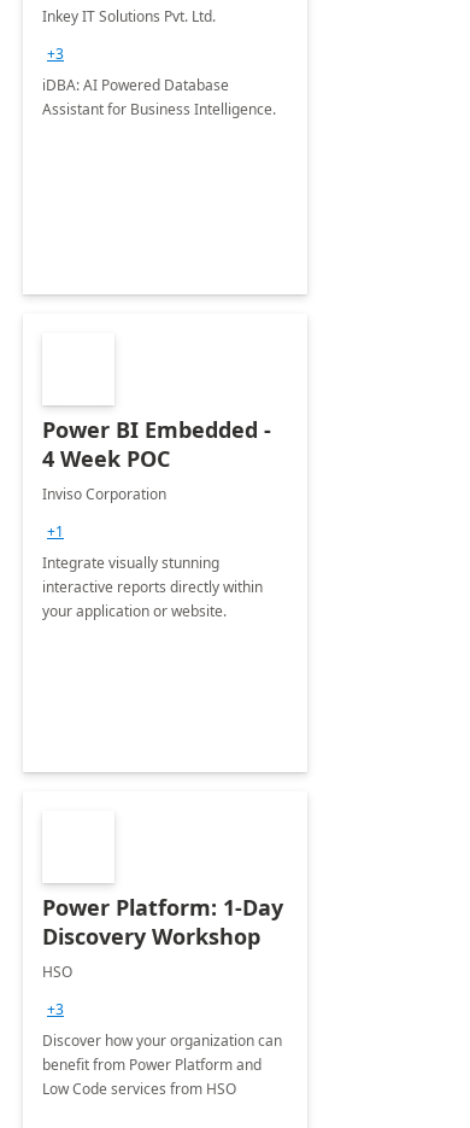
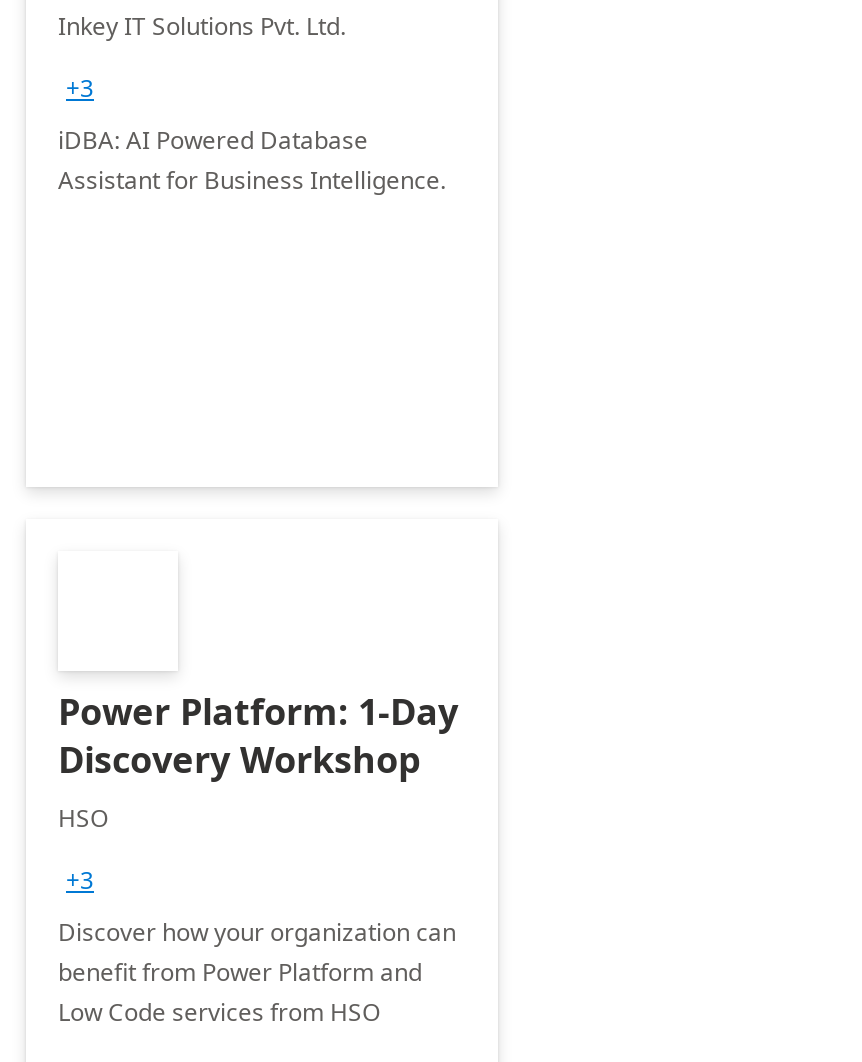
[42,415,271,621] Power BI Embedded - | 4 Week POC | Inviso Corporation | +1 | Integrate visually stunning | interactive reports directly within | your application or website. -> none

